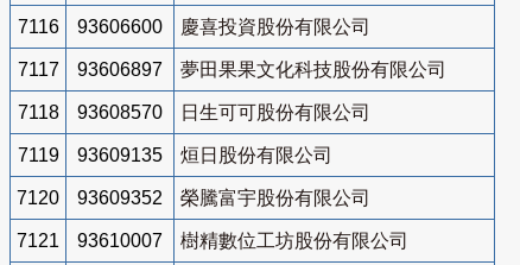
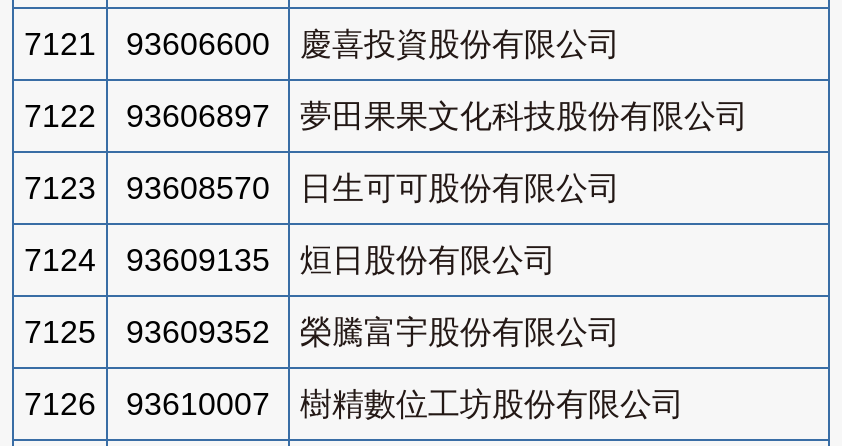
[17,17,370,37] 7116 93606600 慶喜投資股份有限公司 -> [24,27,620,61] 7121 93606600 慶喜投資股份有限公司
[17,59,446,80] 7117 93606897 夢田果果文化科技股份有限公司 -> [24,99,748,133] 7122 93606897 夢田果果文化科技股份有限公司
[17,102,370,122] 7118 93608570 日生可可股份有限公司 -> [24,171,620,205] 7123 93608570 日生可可股份有限公司
[17,145,332,165] 7119 93609135 烜日股份有限公司 -> [24,243,556,277] 7124 93609135 烜日股份有限公司
[17,188,370,208] 7120 93609352 榮騰富宇股份有限公司 -> [24,315,620,349] 7125 93609352 榮騰富宇股份有限公司
[17,230,408,251] 7121 93610007 樹精數位工坊股份有限公司 -> [24,387,684,421] 7126 93610007 樹精數位工坊股份有限公司

